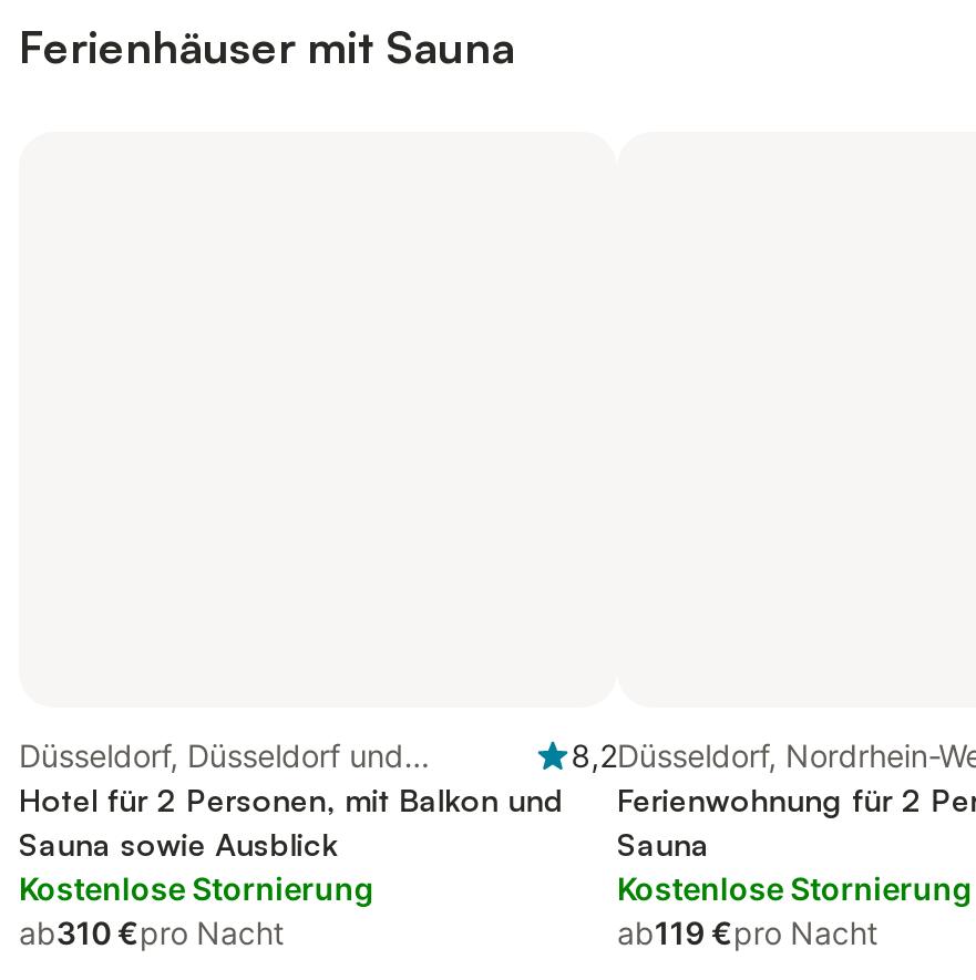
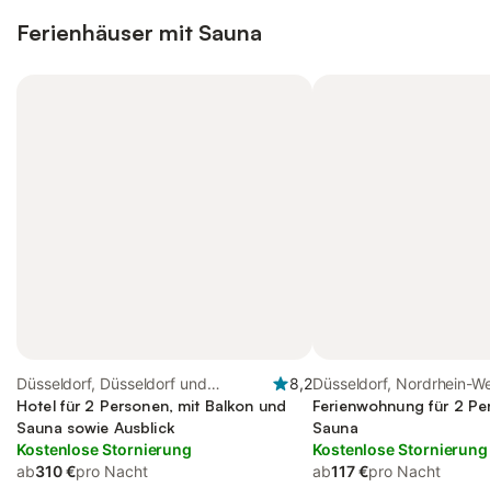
[617,914,878,951] ab119 €pro Nacht -> [312,462,440,480] ab117 €pro Nacht

